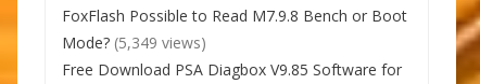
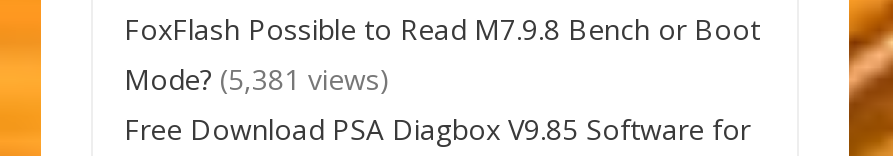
[62,32,207,53] Mode? (5,349 views) -> [124,60,390,98] Mode? (5,381 views)

